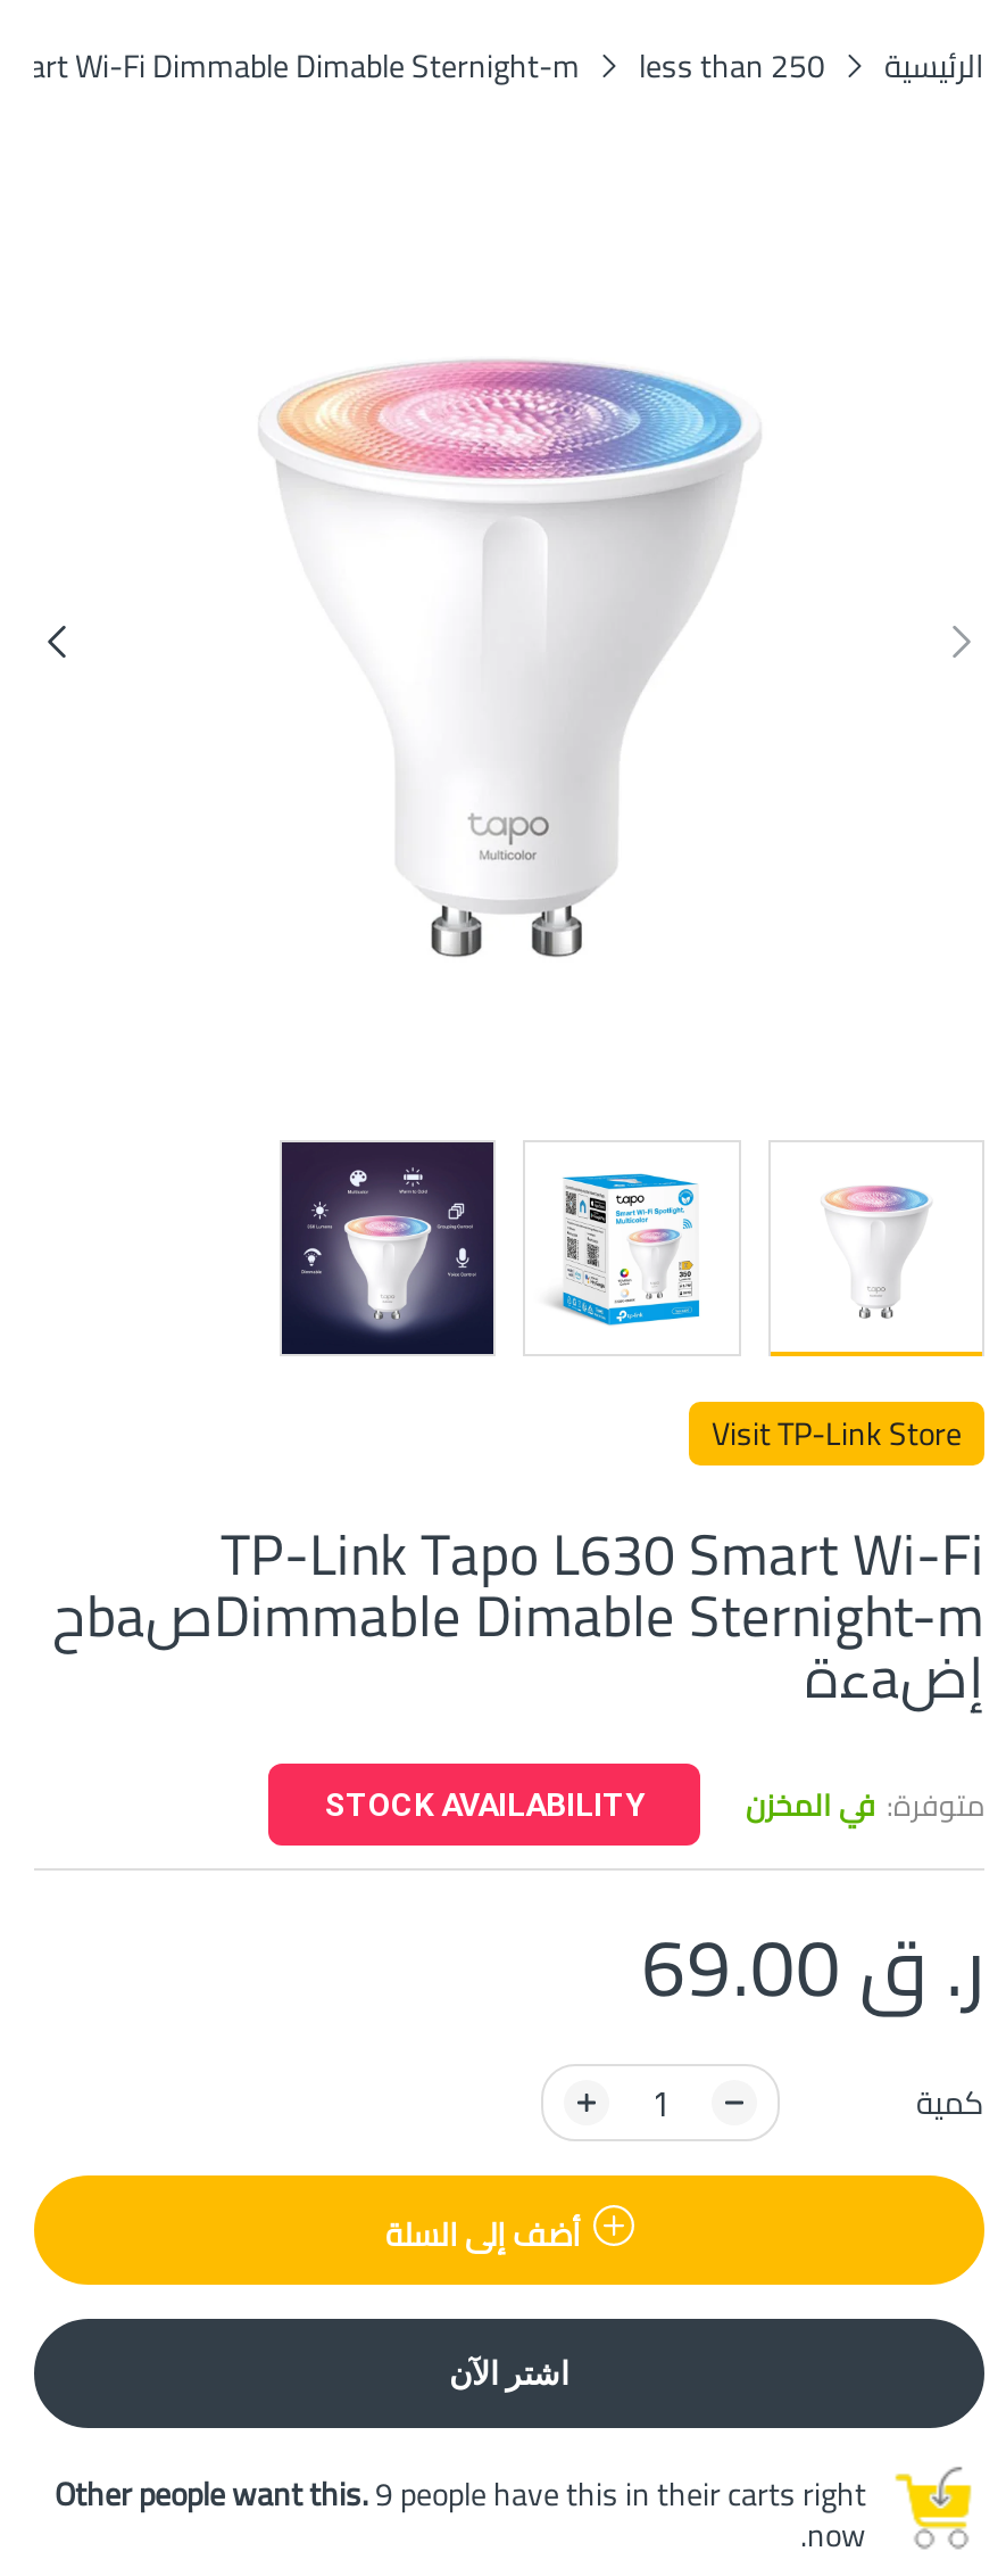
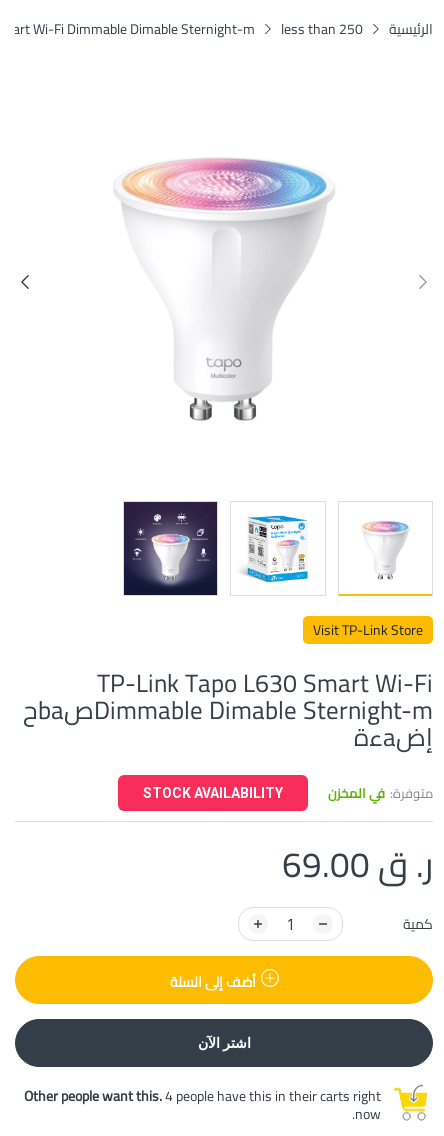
[55,2465,866,2524] Other people want this.9 people have this in their carts right -> [24,1083,381,1109] Other people want this.4 people have this in their carts right

